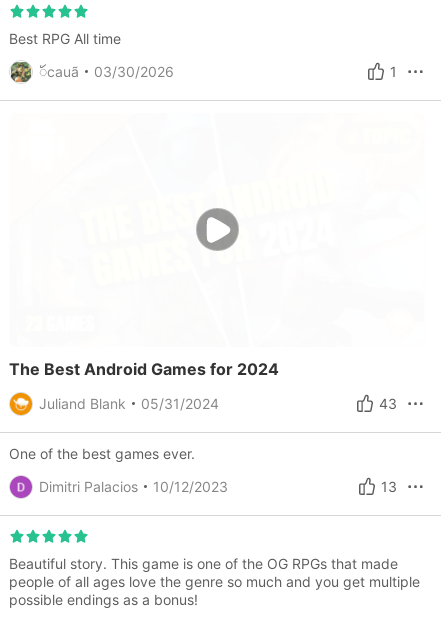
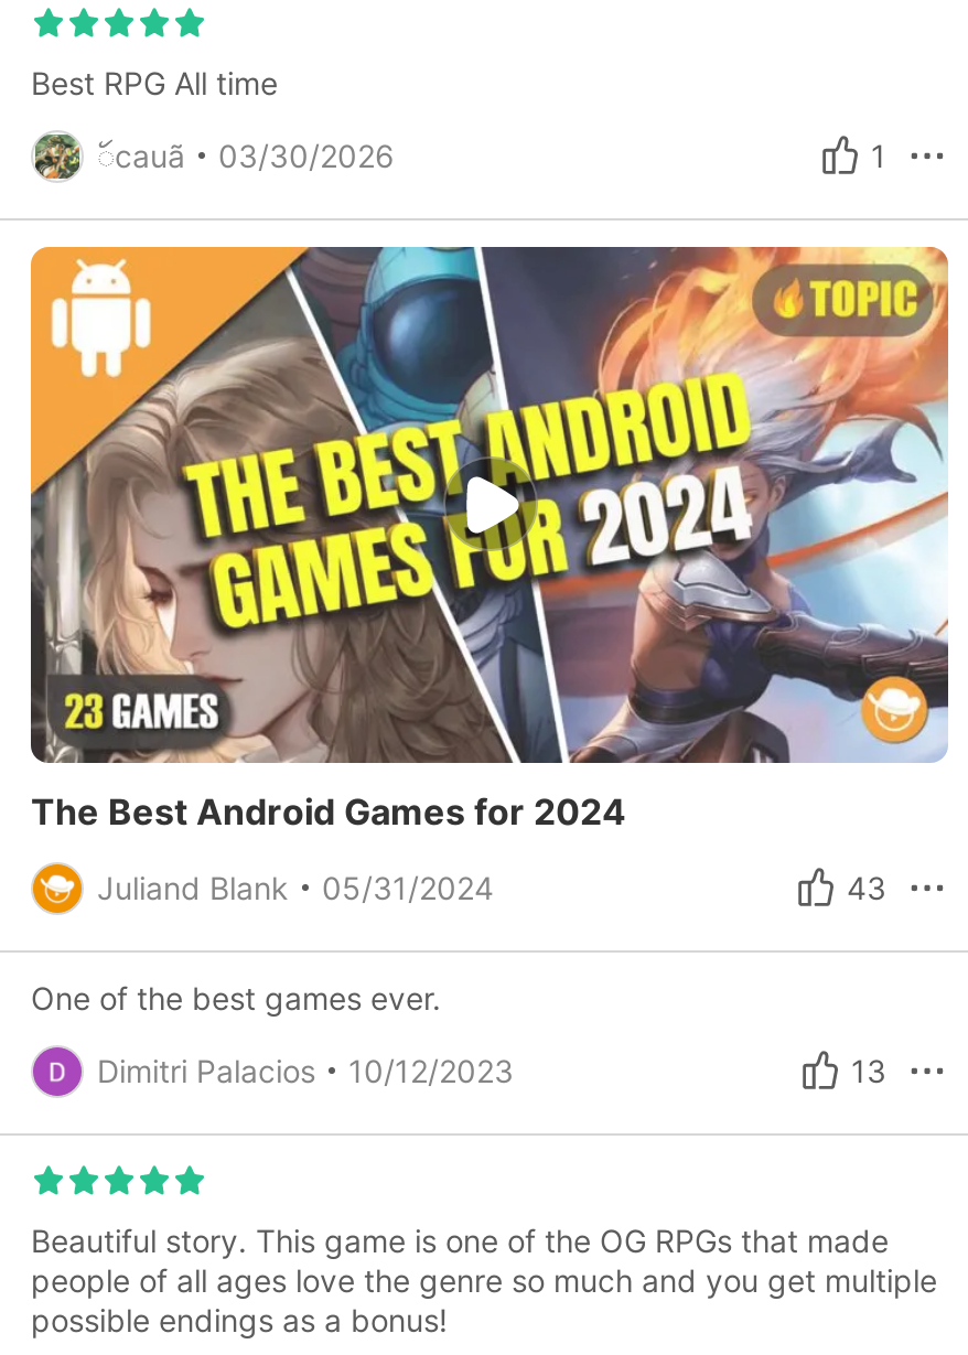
none -> [29,245,950,765] [image]

